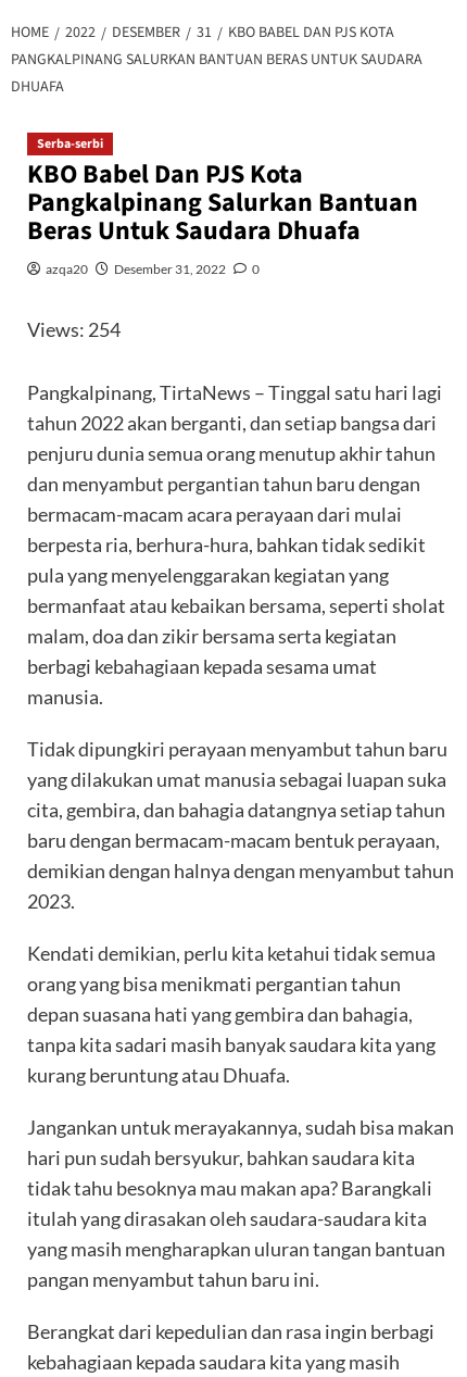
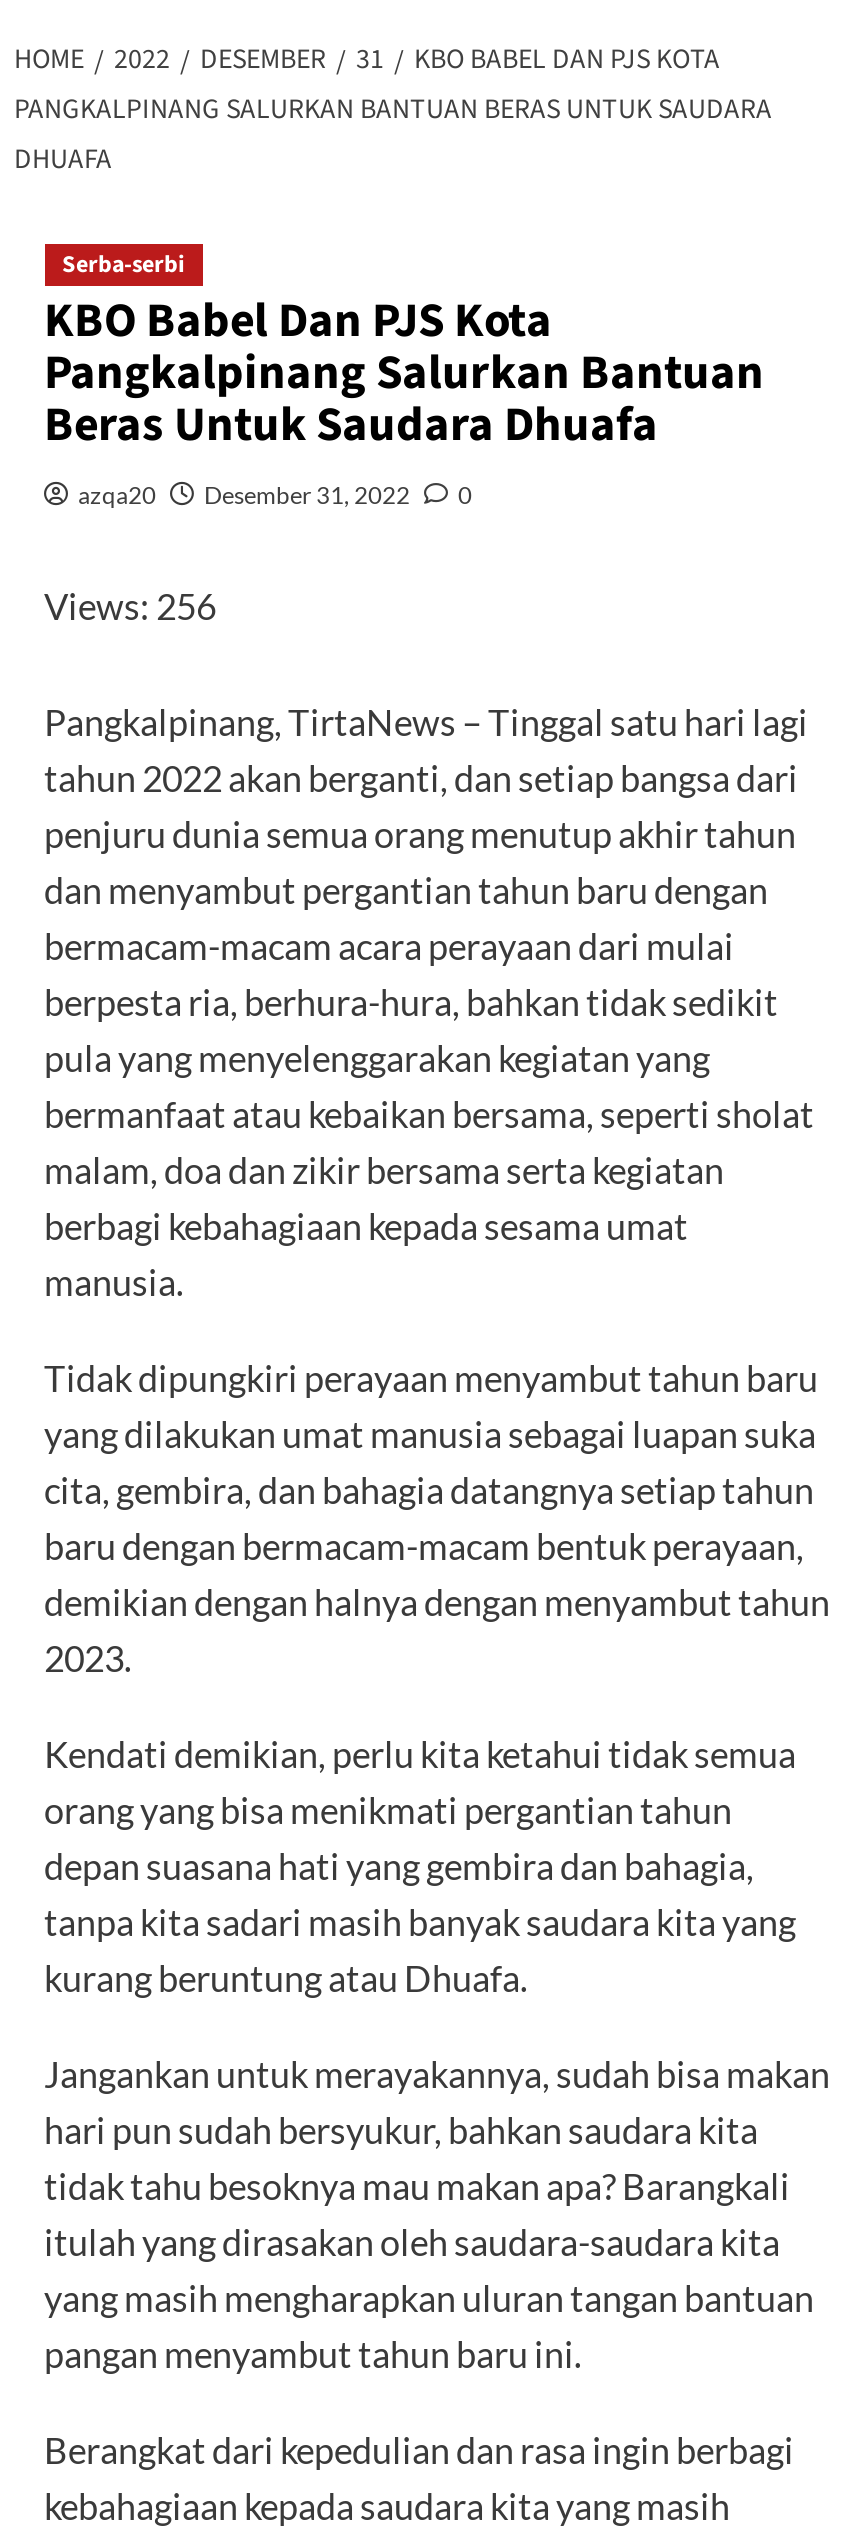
[27,317,120,341] Views: 254 -> [44,583,216,627] Views: 256

